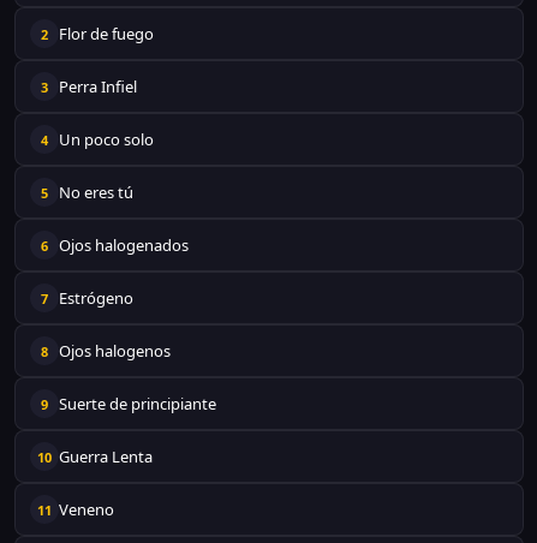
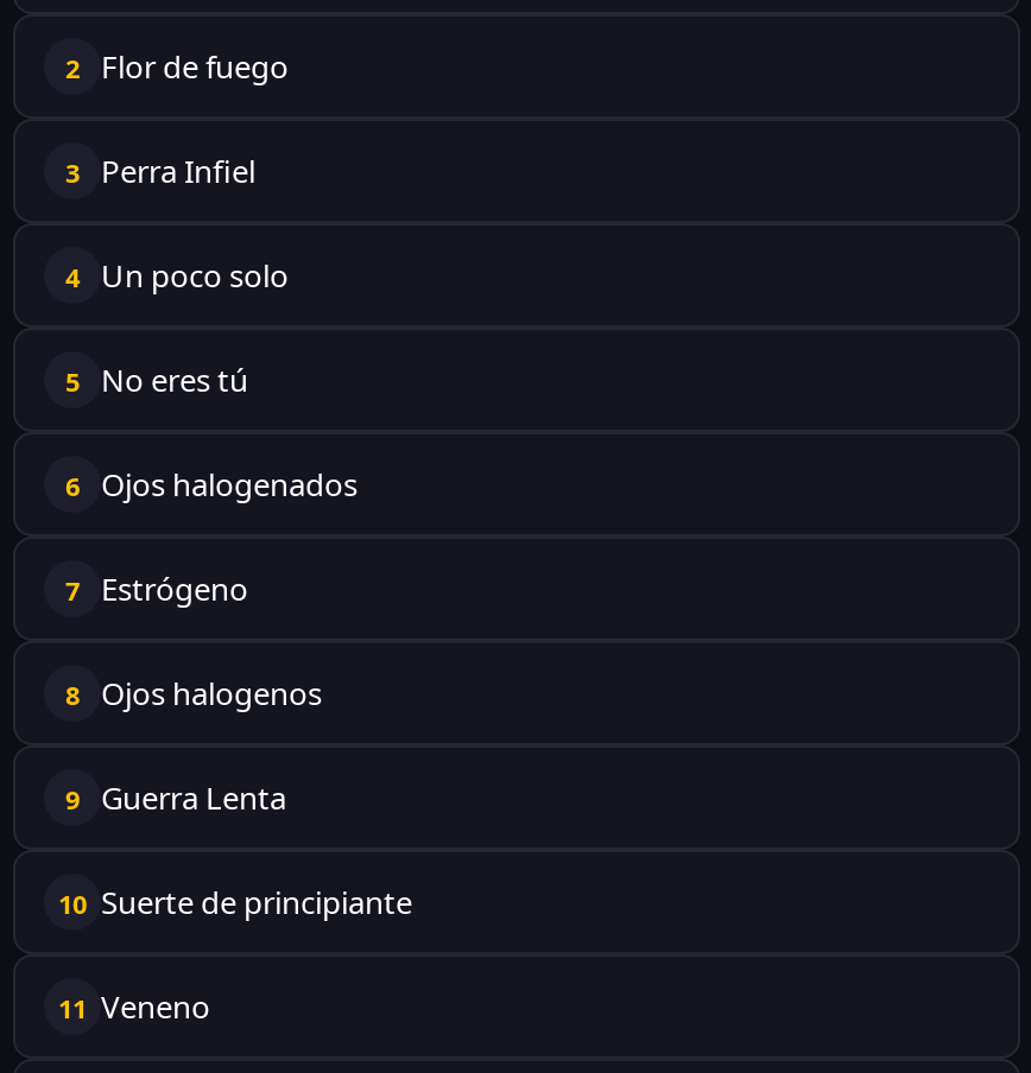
[41,393,216,414] 9 Suerte de principiante -> [65,776,286,819] 9 Guerra Lenta
[37,446,153,467] 10 Guerra Lenta -> [58,881,412,923] 10 Suerte de principiante

